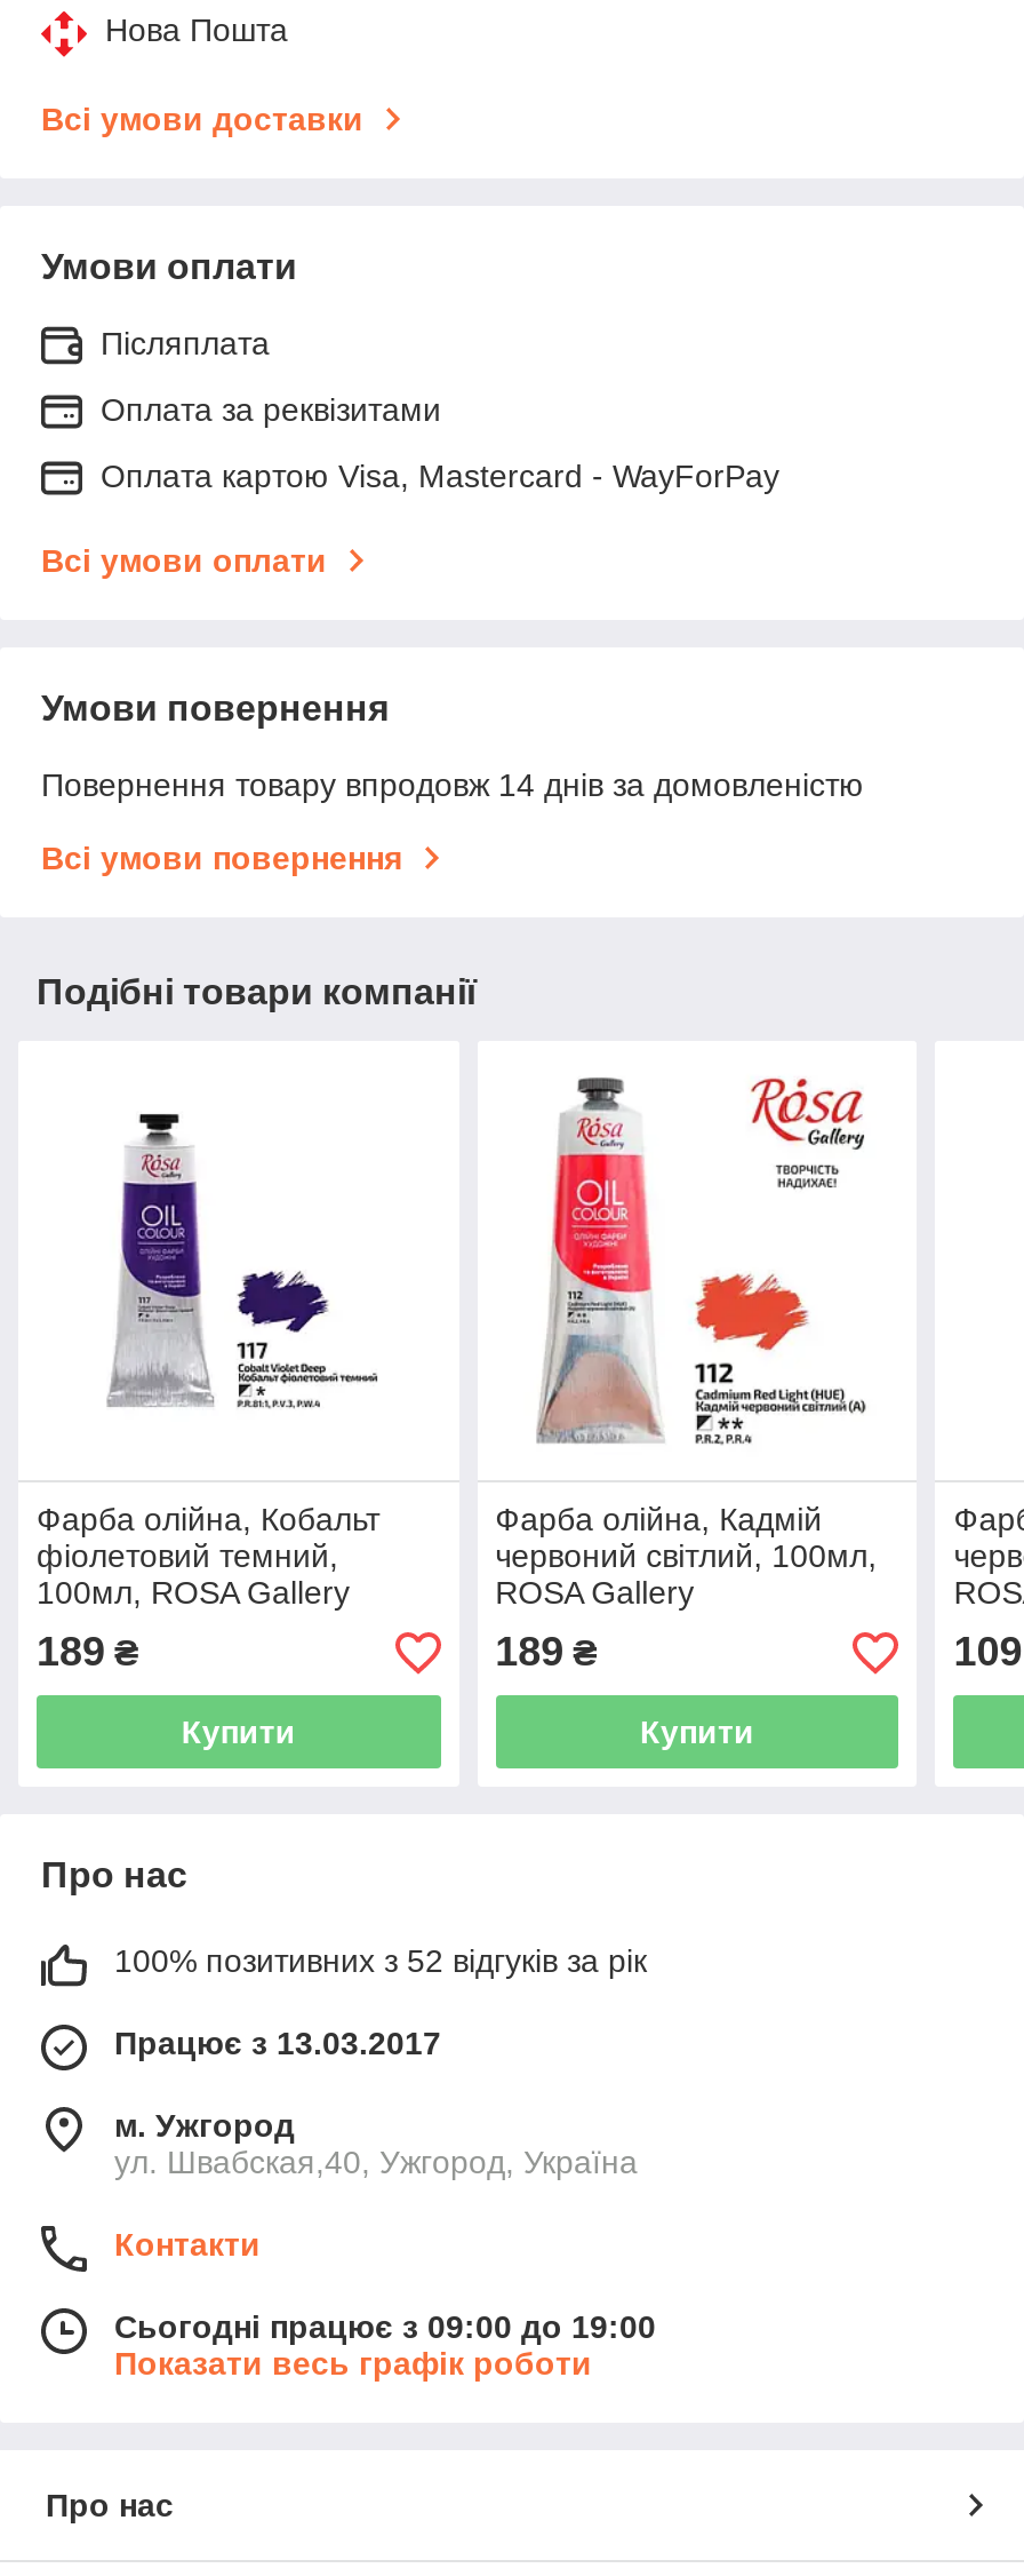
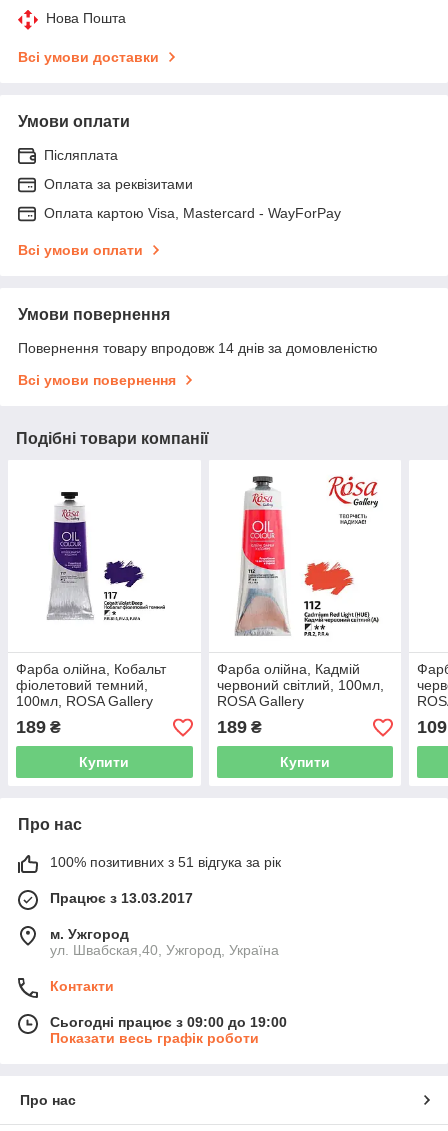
[114,1943,647,1980] 100% позитивних з 52 відгуків за рік -> [50,854,281,870] 100% позитивних з 51 відгука за рік

